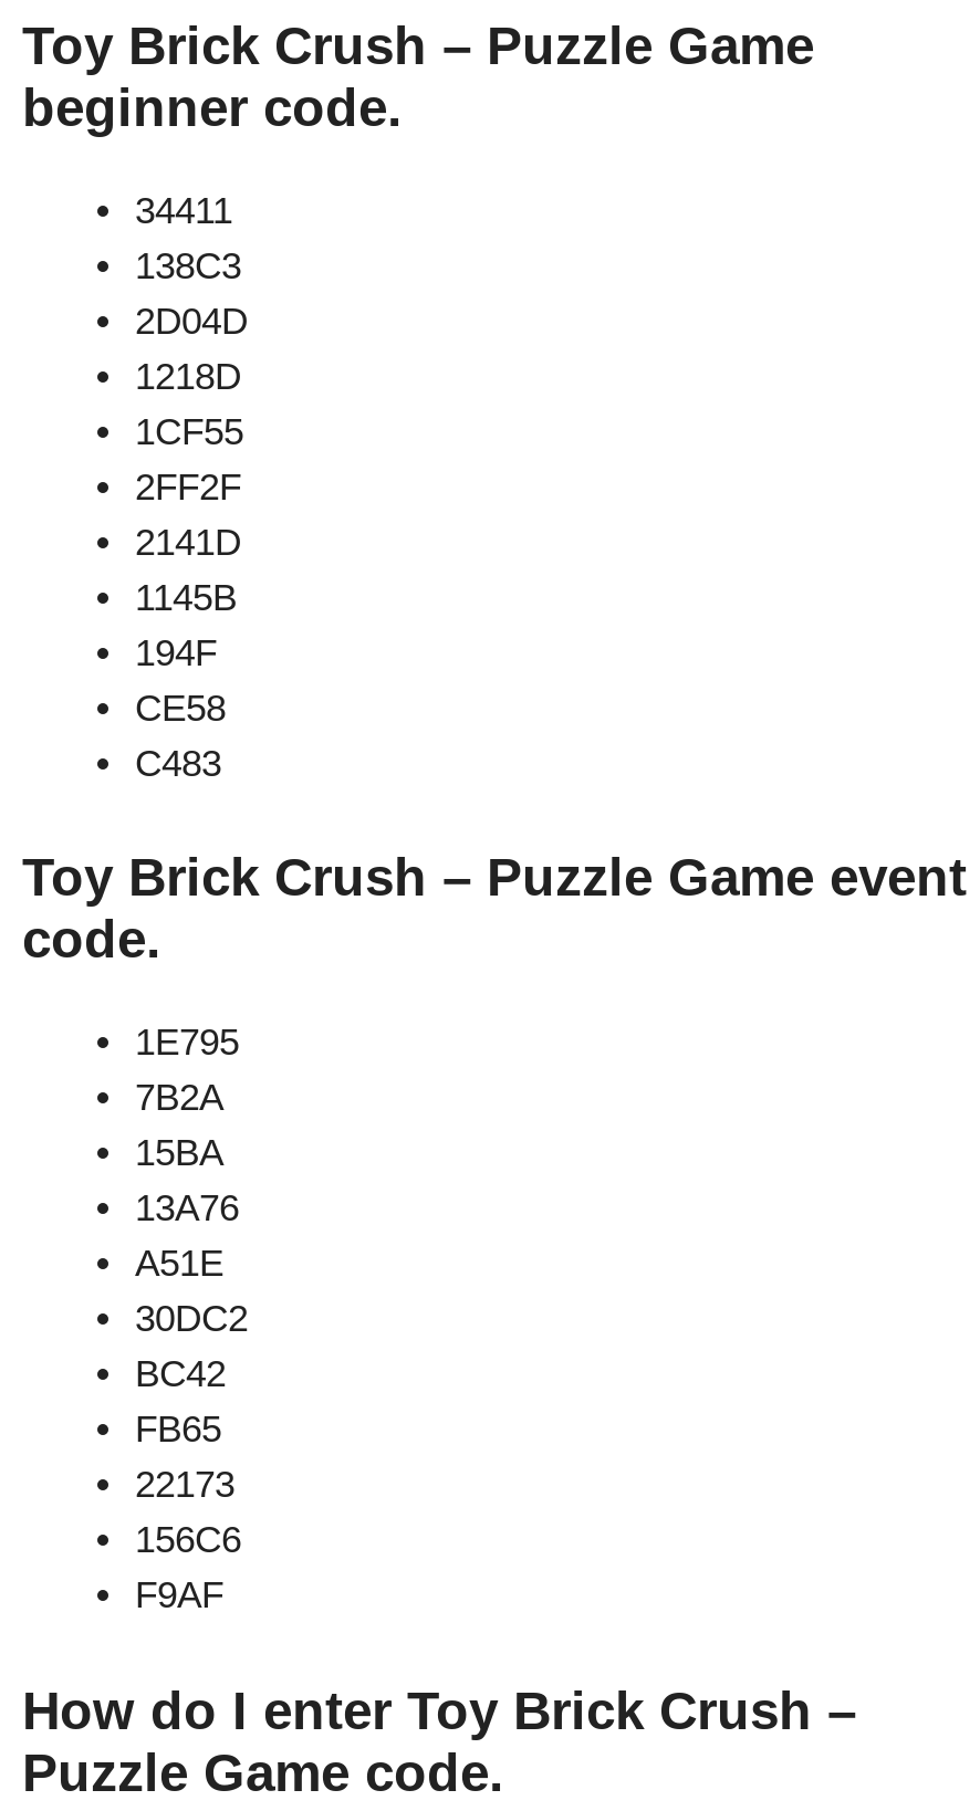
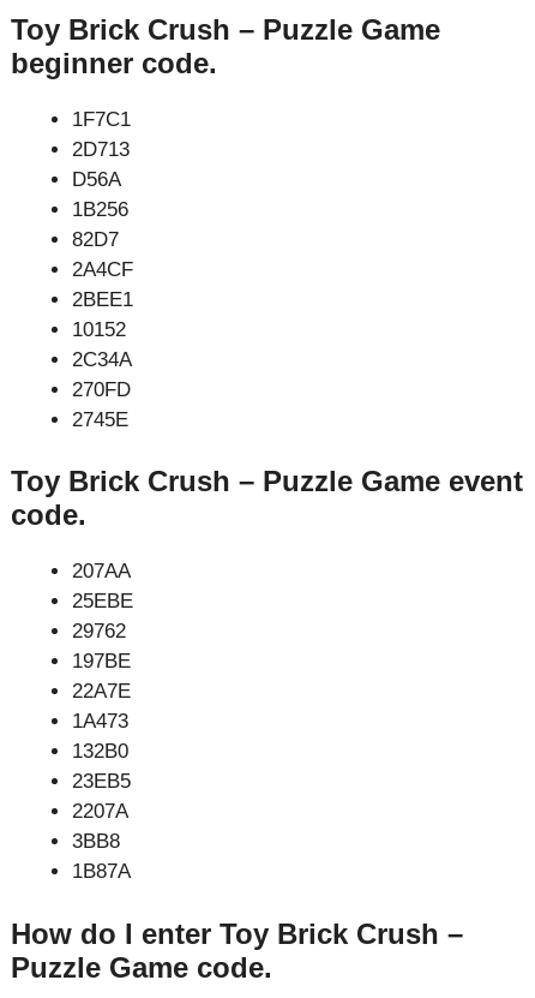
[135,189,248,784] 34411 | 138C3 | 2D04D | 1218D | 1CF55 | 2FF2F | 2141D | 1145B | 194F | CE58 | C483 -> [72,107,133,431] 1F7C1 | 2D713 | D56A | 1B256 | 82D7 | 2A4CF | 2BEE1 | 10152 | 2C34A | 270FD | 2745E
[135,1022,248,1616] 1E795 | 7B2A | 15BA | 13A76 | A51E | 30DC2 | BC42 | FB65 | 22173 | 156C6 | F9AF -> [72,560,133,883] 207AA | 25EBE | 29762 | 197BE | 22A7E | 1A473 | 132B0 | 23EB5 | 2207A | 3BB8 | 1B87A

